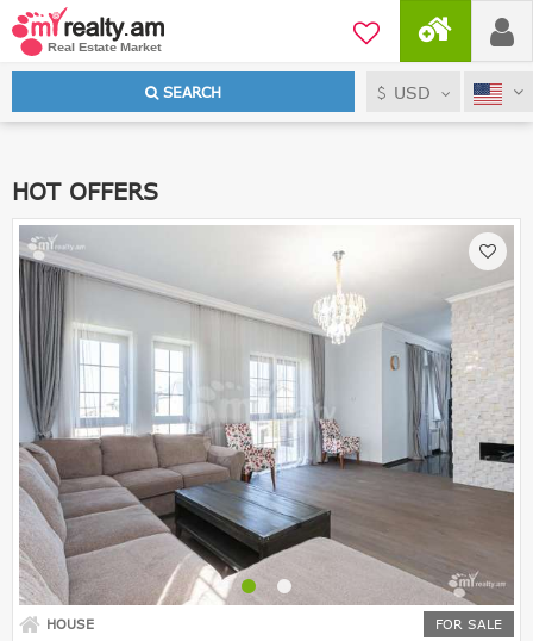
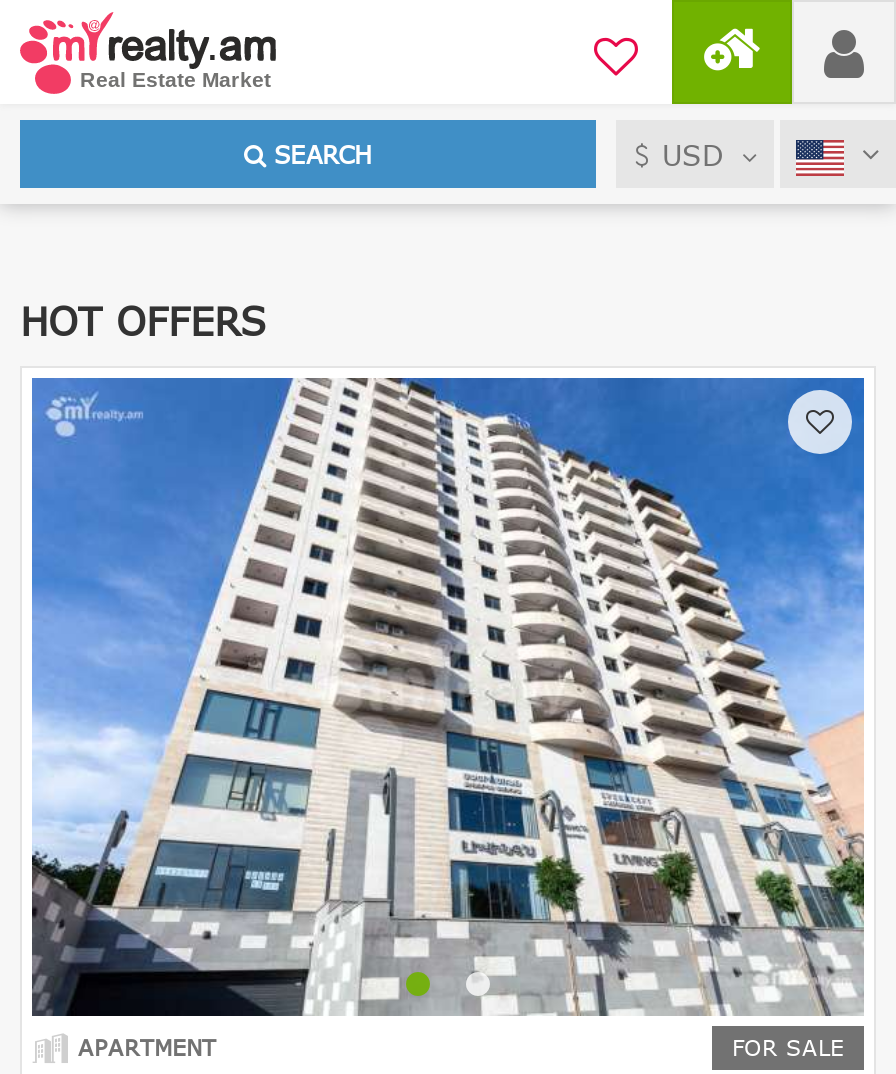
[18,225,515,631] [image] | HOUSE -> [30,376,866,1060] [image] | APARTMENT

